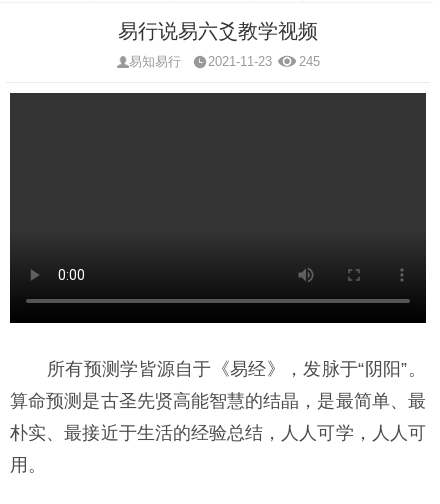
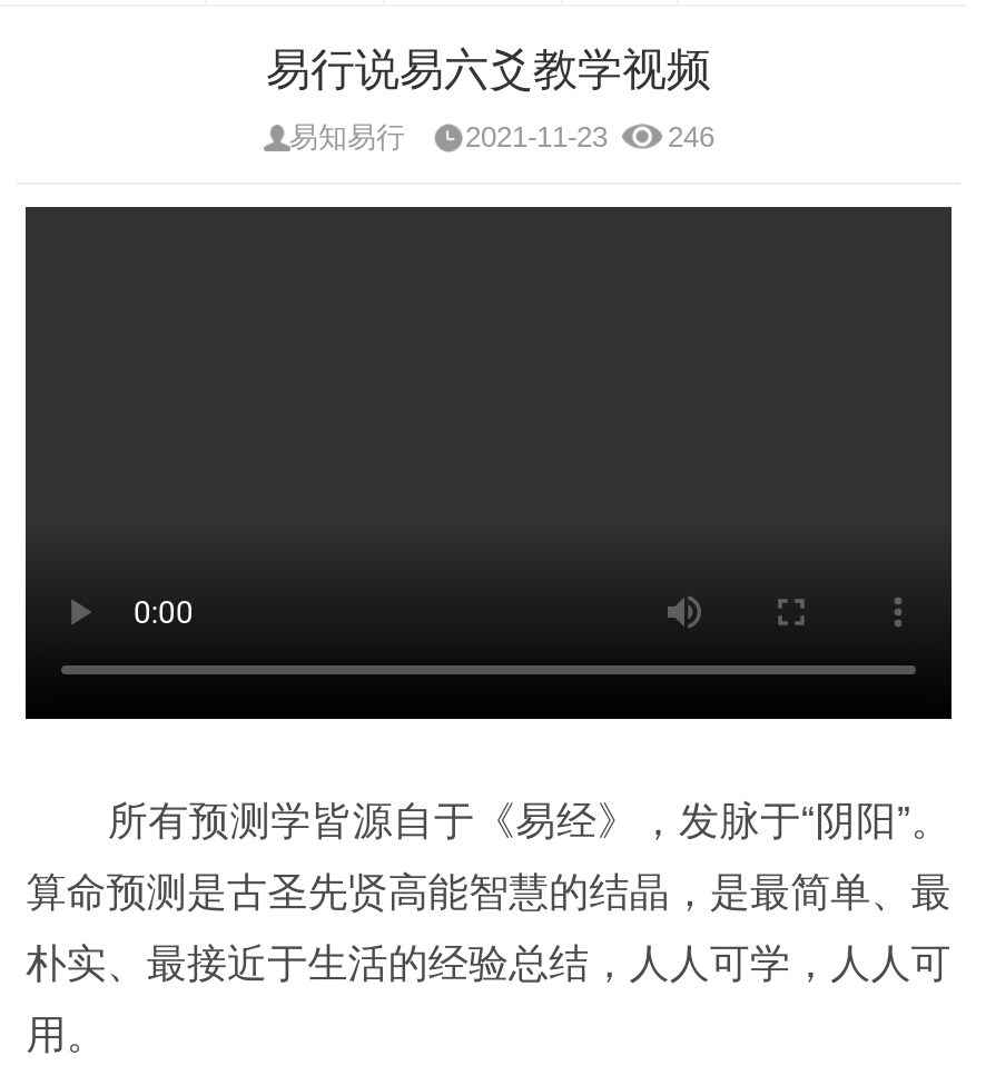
[128,54,319,69] 易知易行 2021-11-23 245 -> [289,120,714,154] 易知易行 2021-11-23 246

